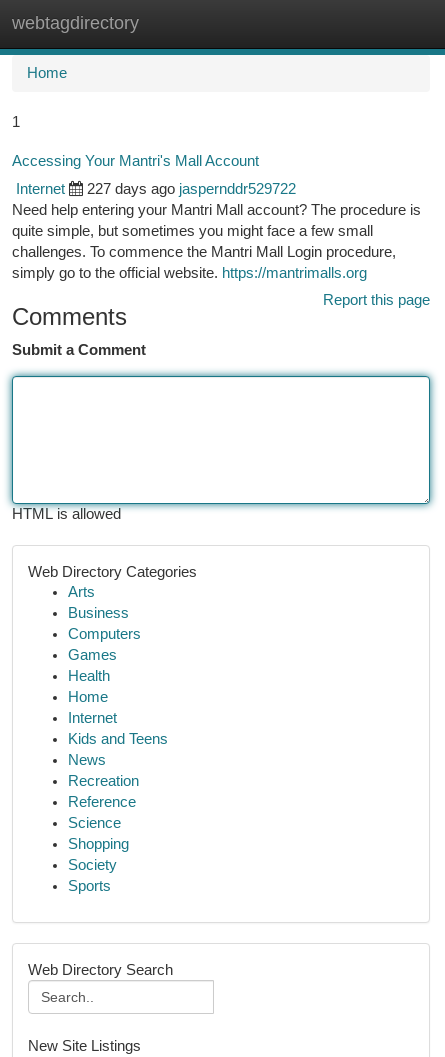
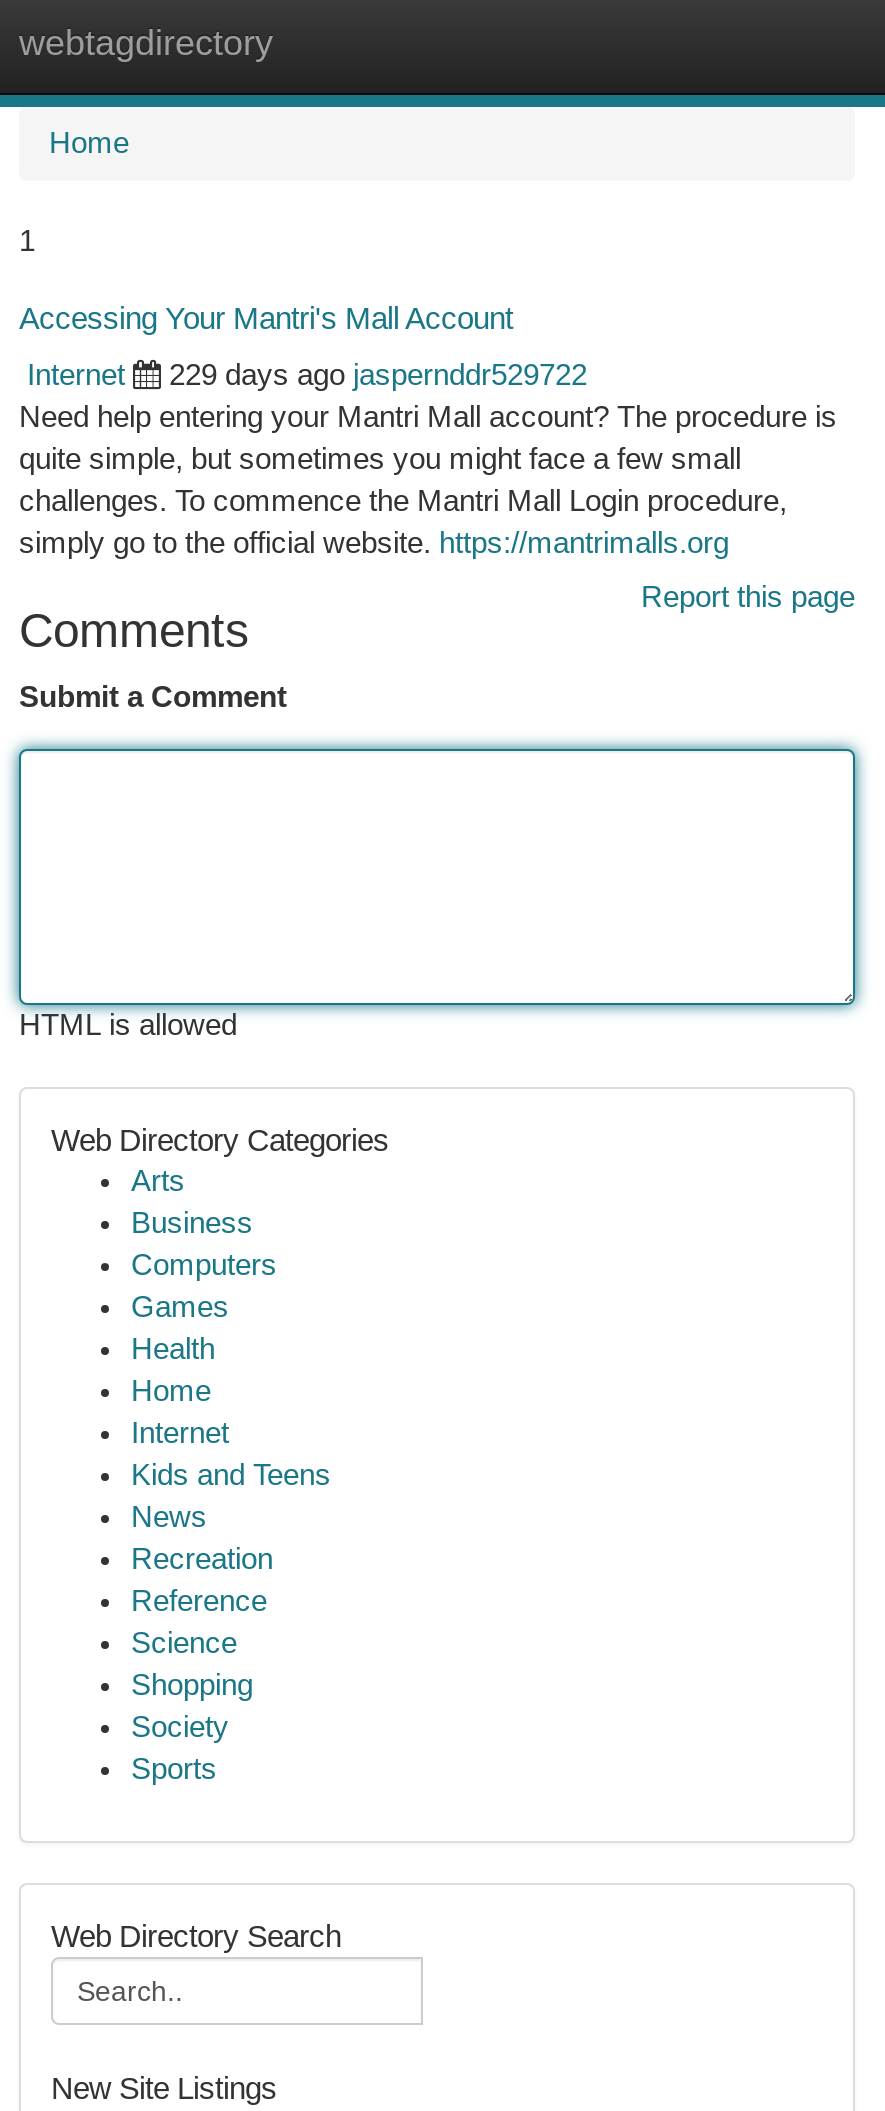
[87,181,296,197] 227 days ago jaspernddr529722 -> [169,359,587,391] 229 days ago jaspernddr529722

